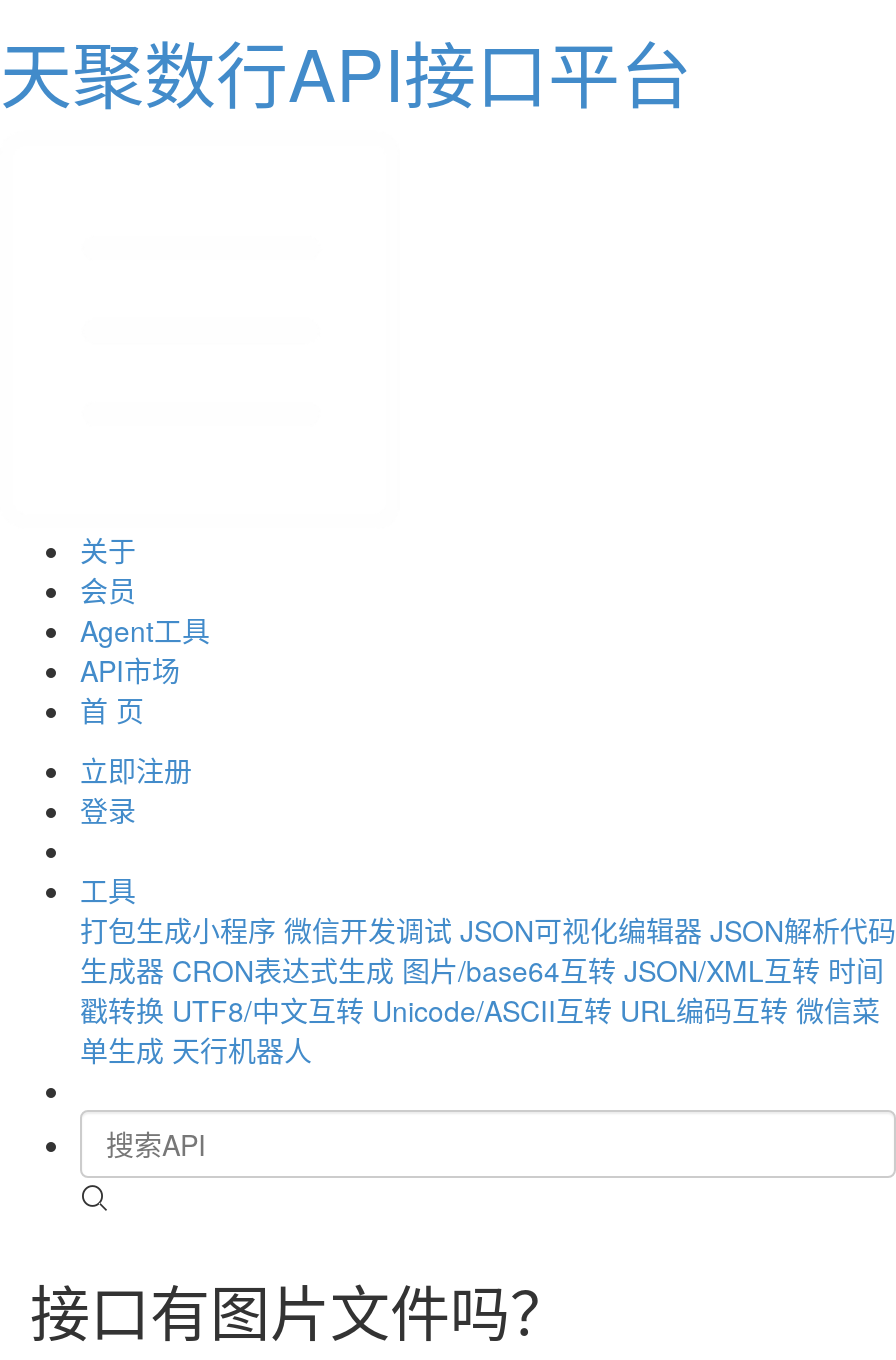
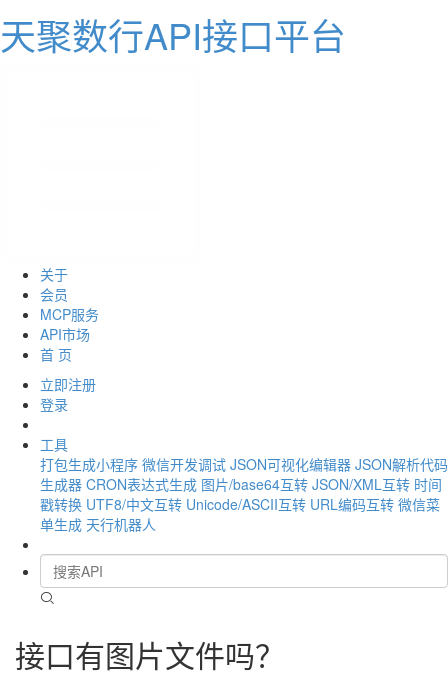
[80,610,210,650] Agent工具 -> [40,304,99,324] MCP服务

